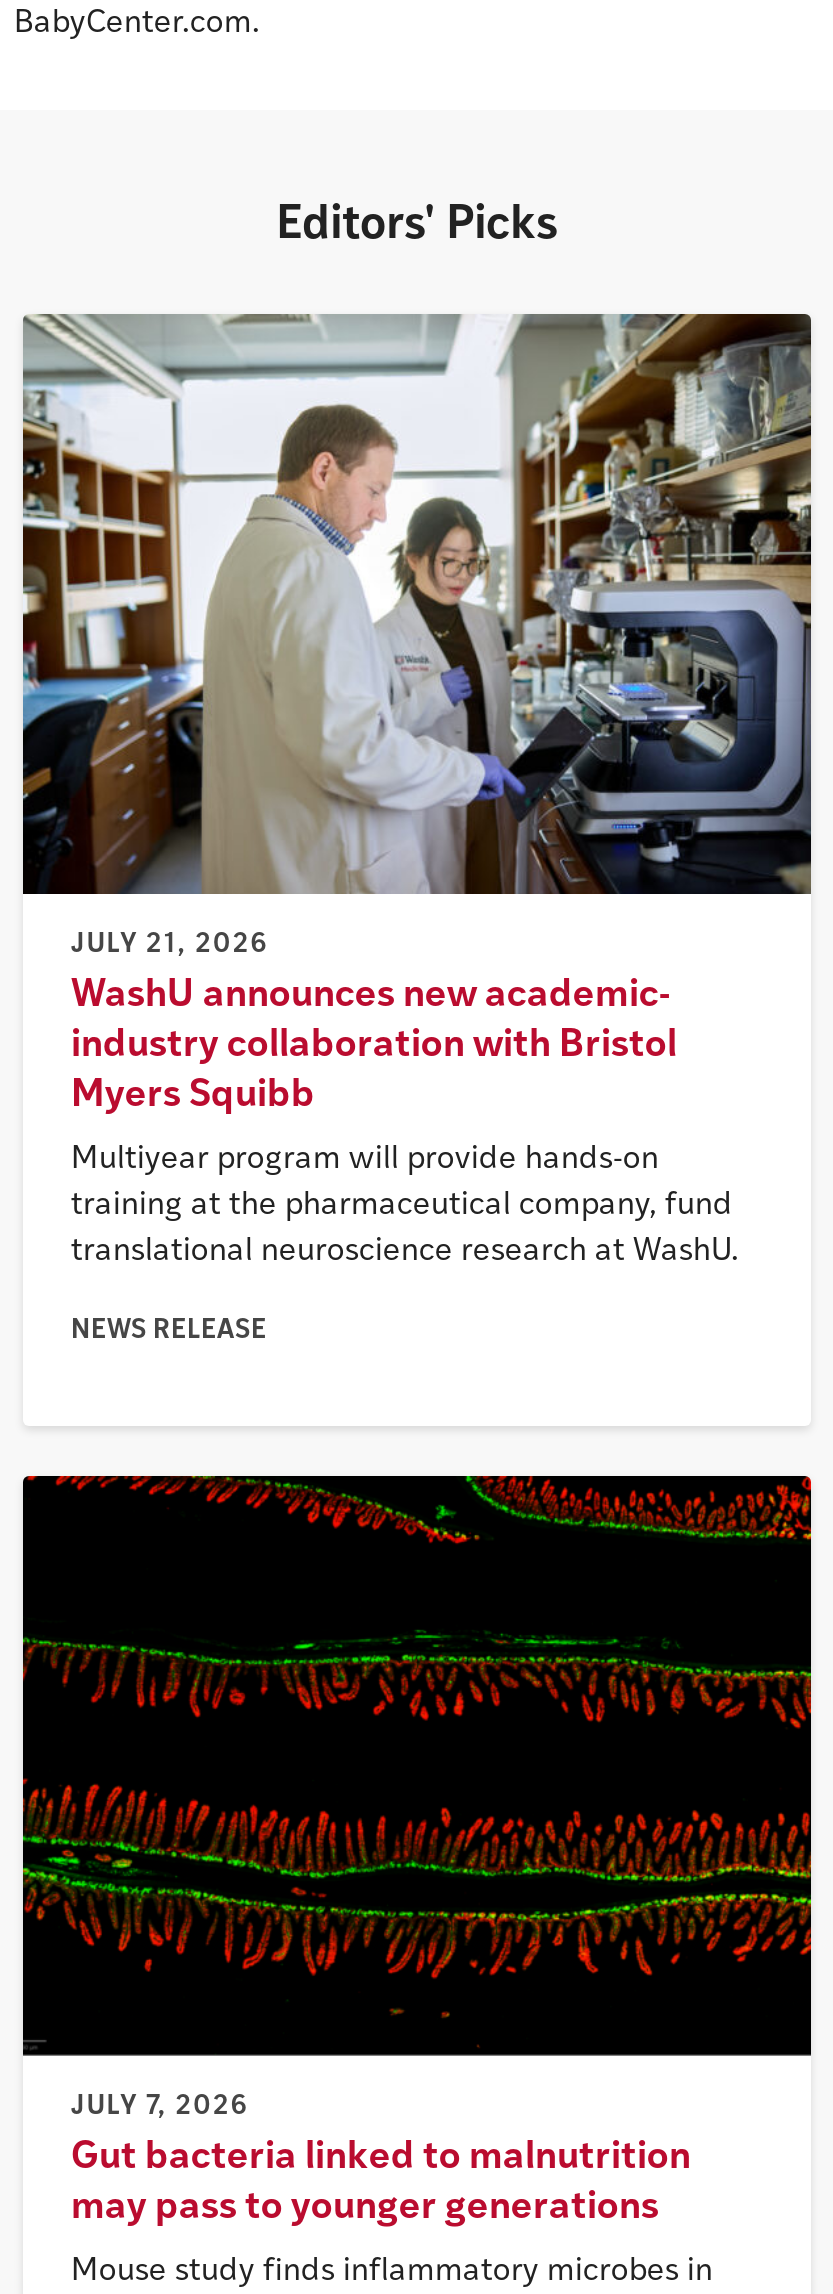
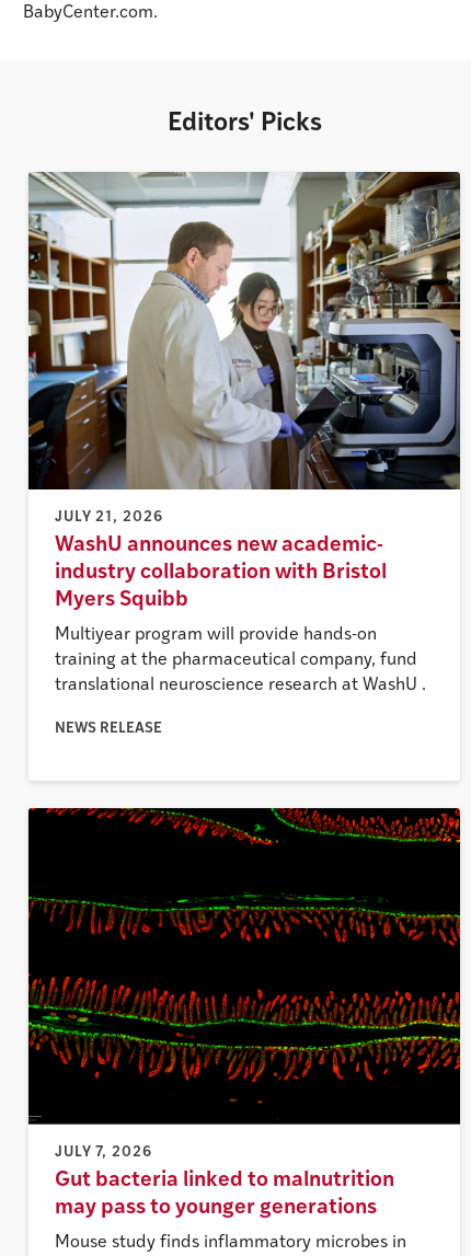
[71,1235,739,1267] translational neuroscience research at WashU. -> [55,676,426,694] translational neuroscience research at WashU .

